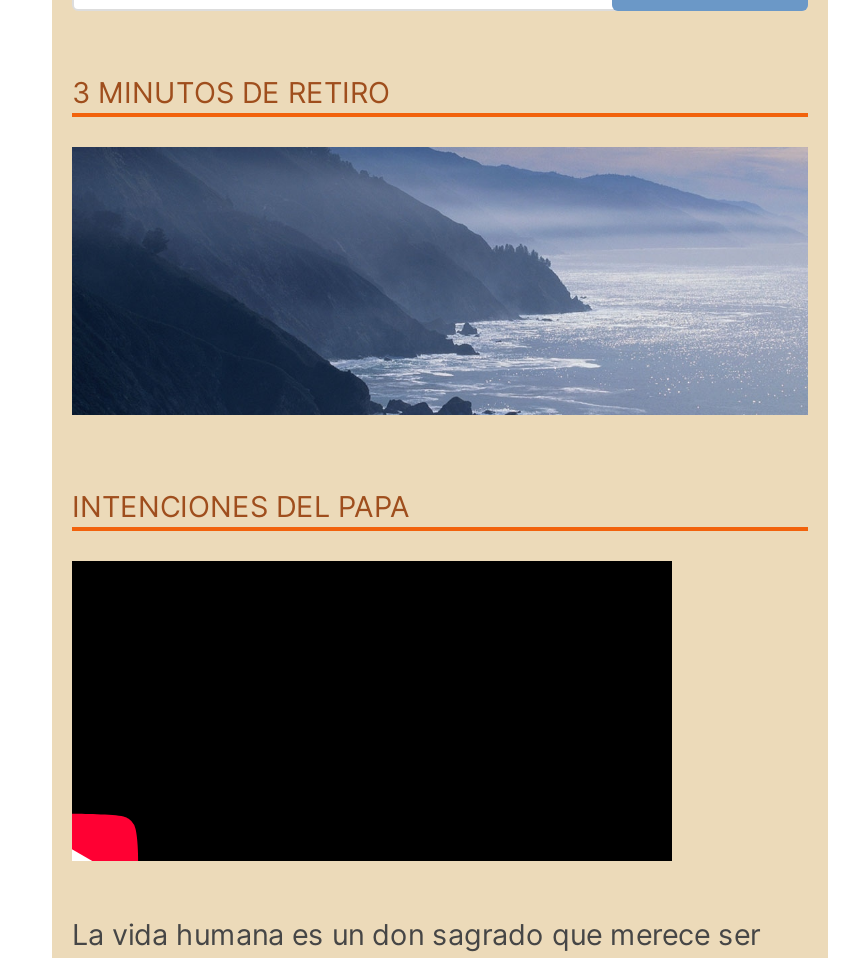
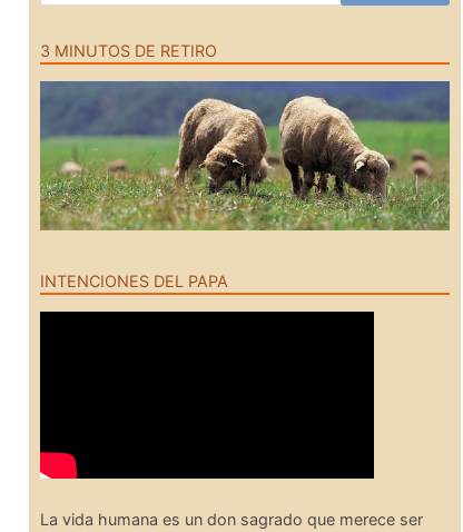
[70,148,808,416] [image] -> [40,81,451,231] [image]

